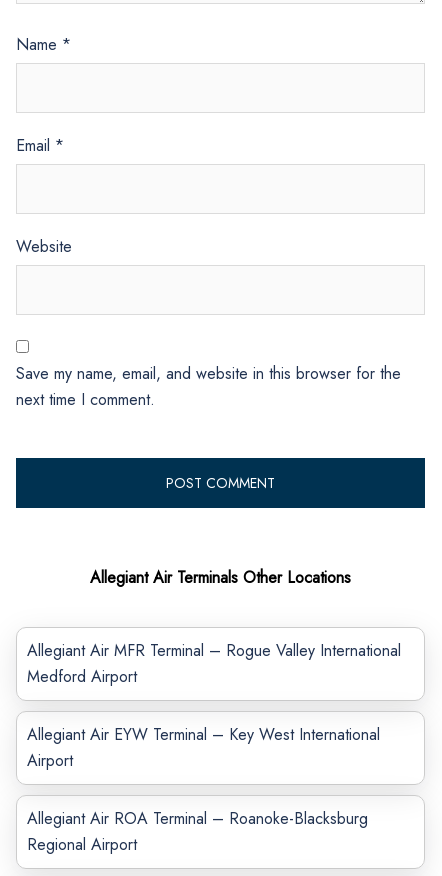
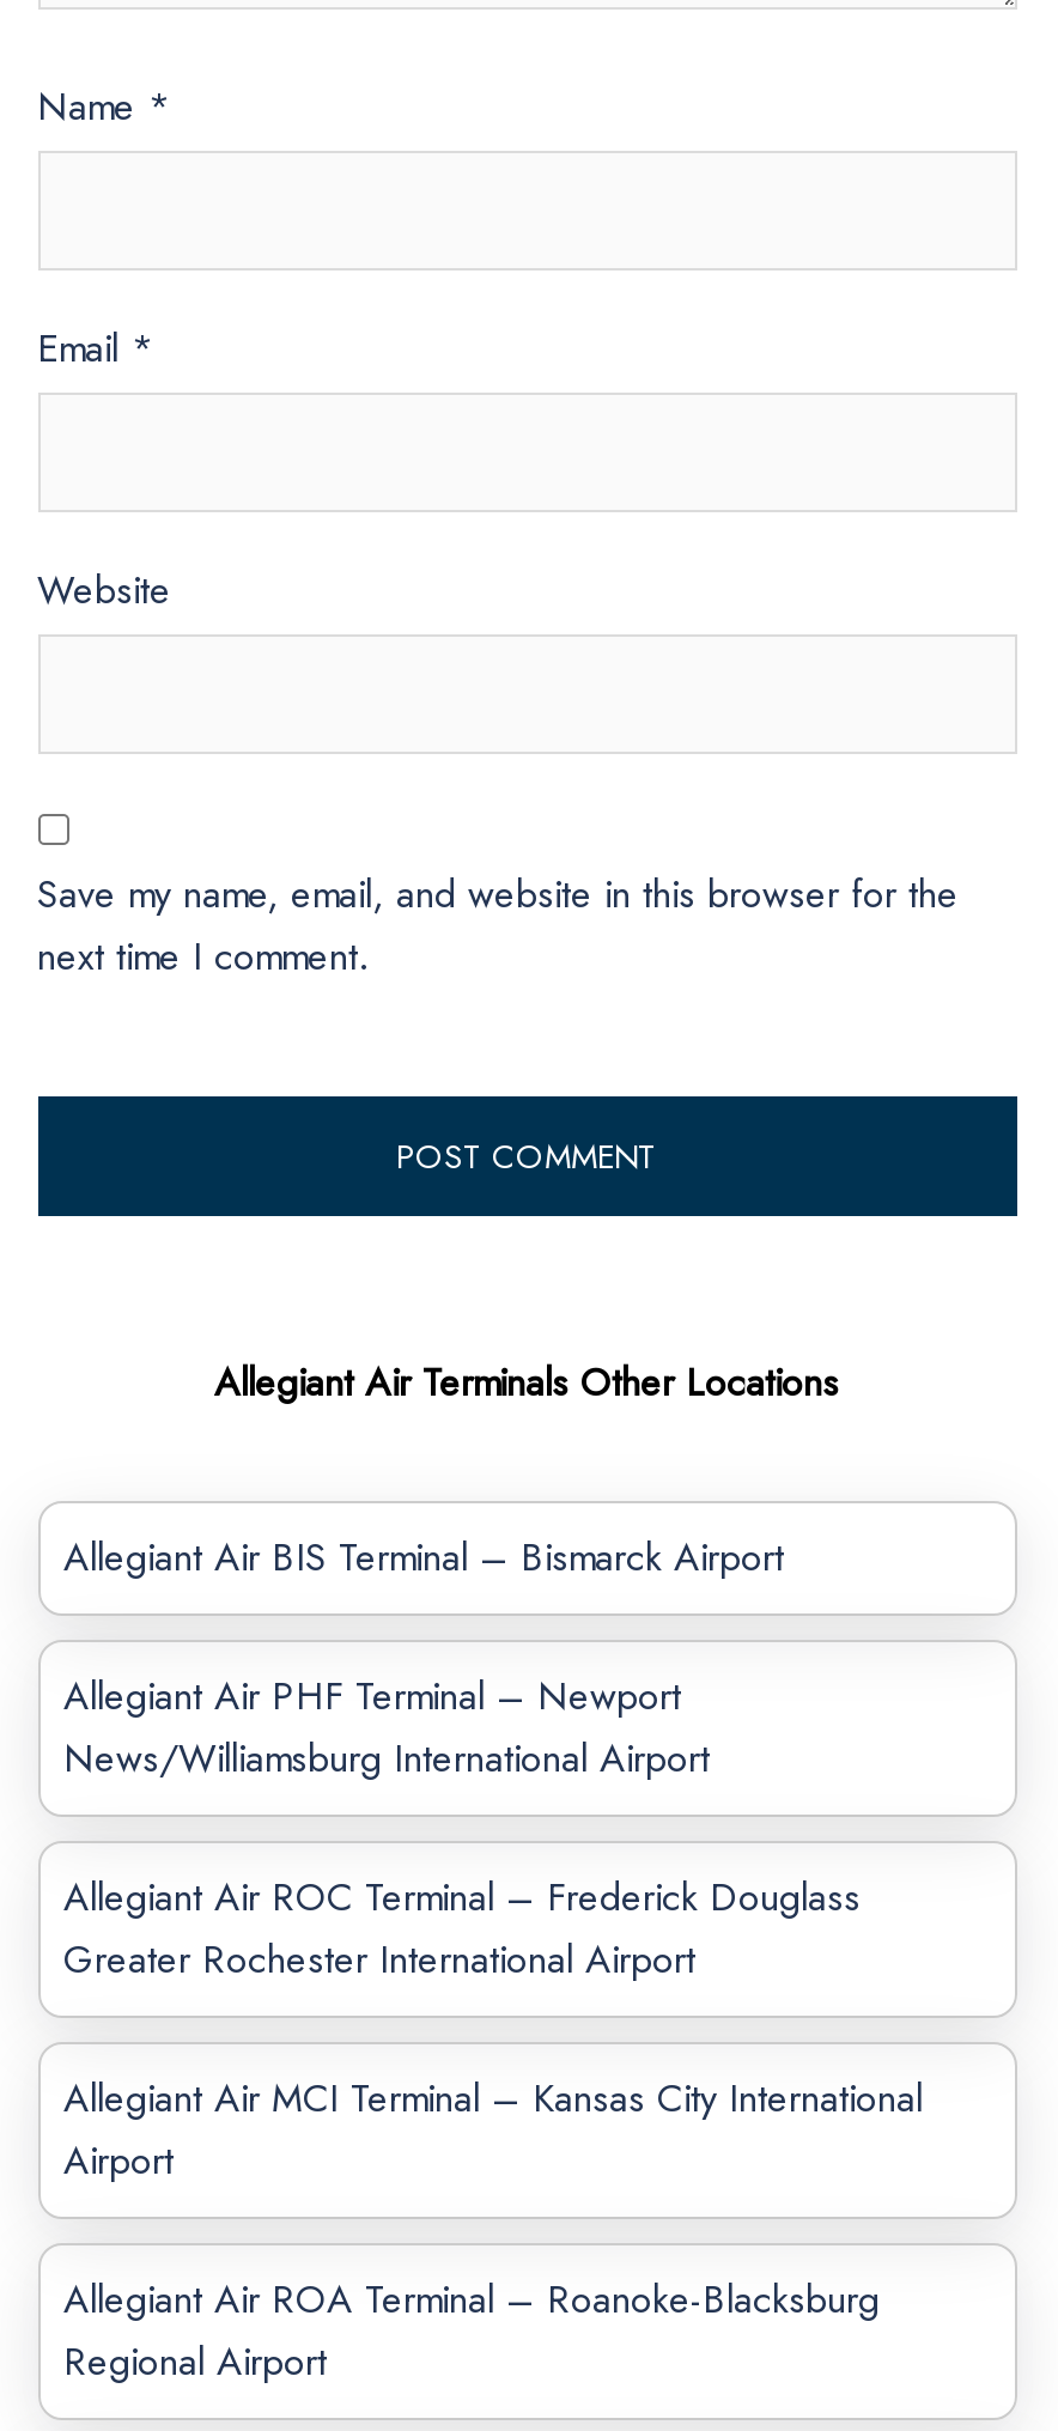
[26,639,400,746] Allegiant Air MFR Terminal – Rogue Valley International | Medford Airport | Allegiant Air EYW Terminal – Key West International -> [63,1531,923,2127] Allegiant Air BIS Terminal – Bismarck Airport | Allegiant Air PHF Terminal – Newport | News/Williamsburg International Airport | Allegiant Air ROC Terminal – Frederick Douglass | Greater Rochester International Airport | Allegiant Air MCI Terminal – Kansas City International

